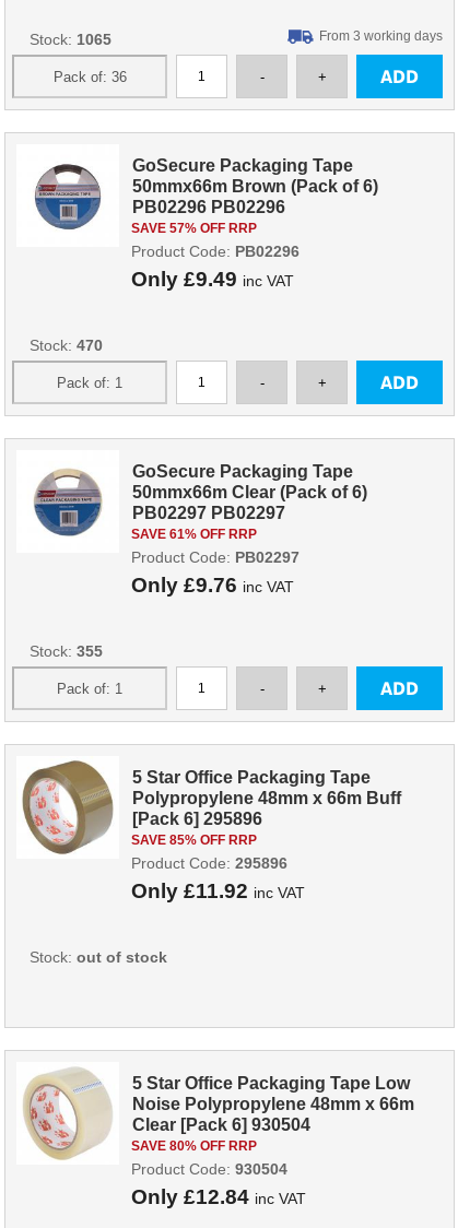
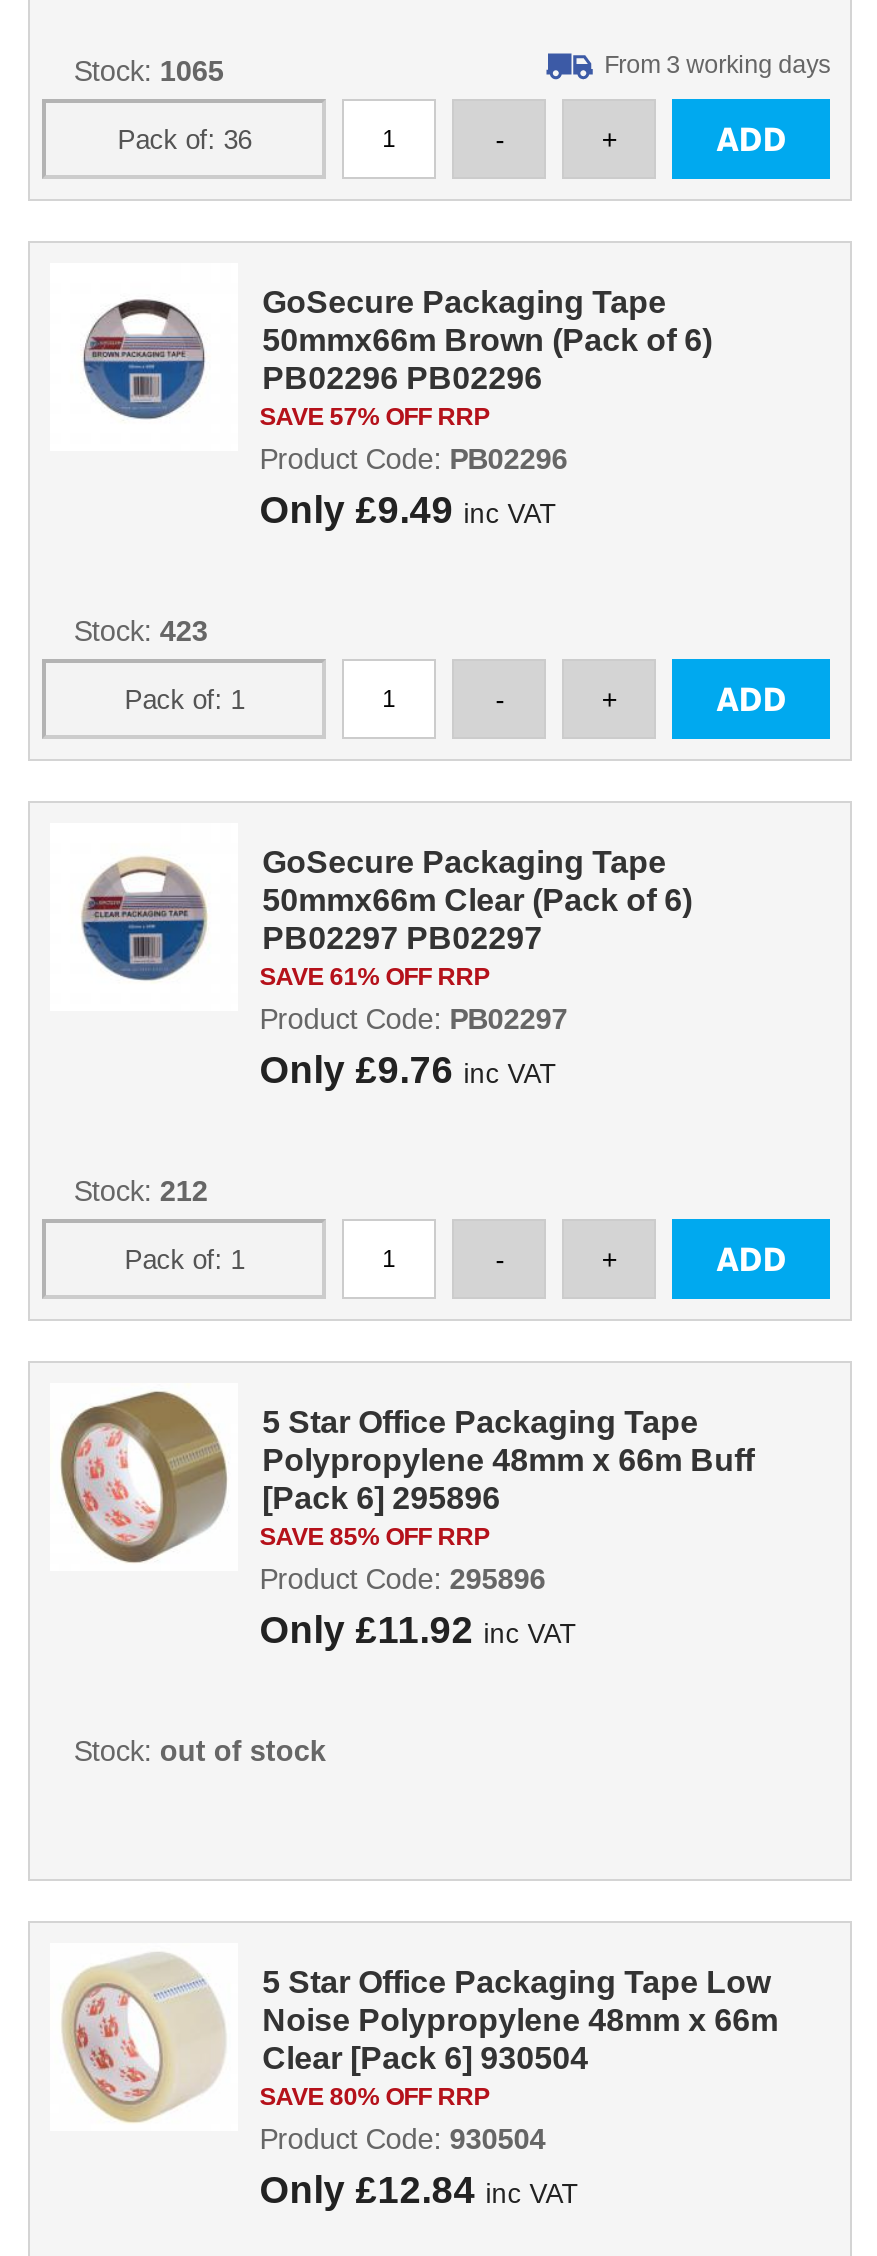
[29,336,103,354] Stock: 470 -> [74,615,208,647] Stock: 423
[29,642,103,660] Stock: 355 -> [74,1175,208,1207] Stock: 212

